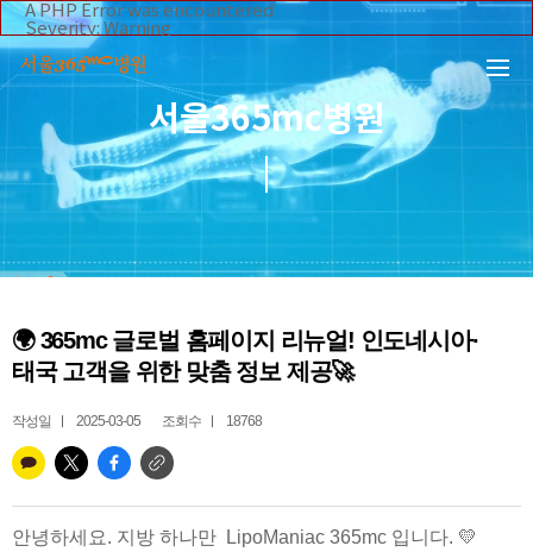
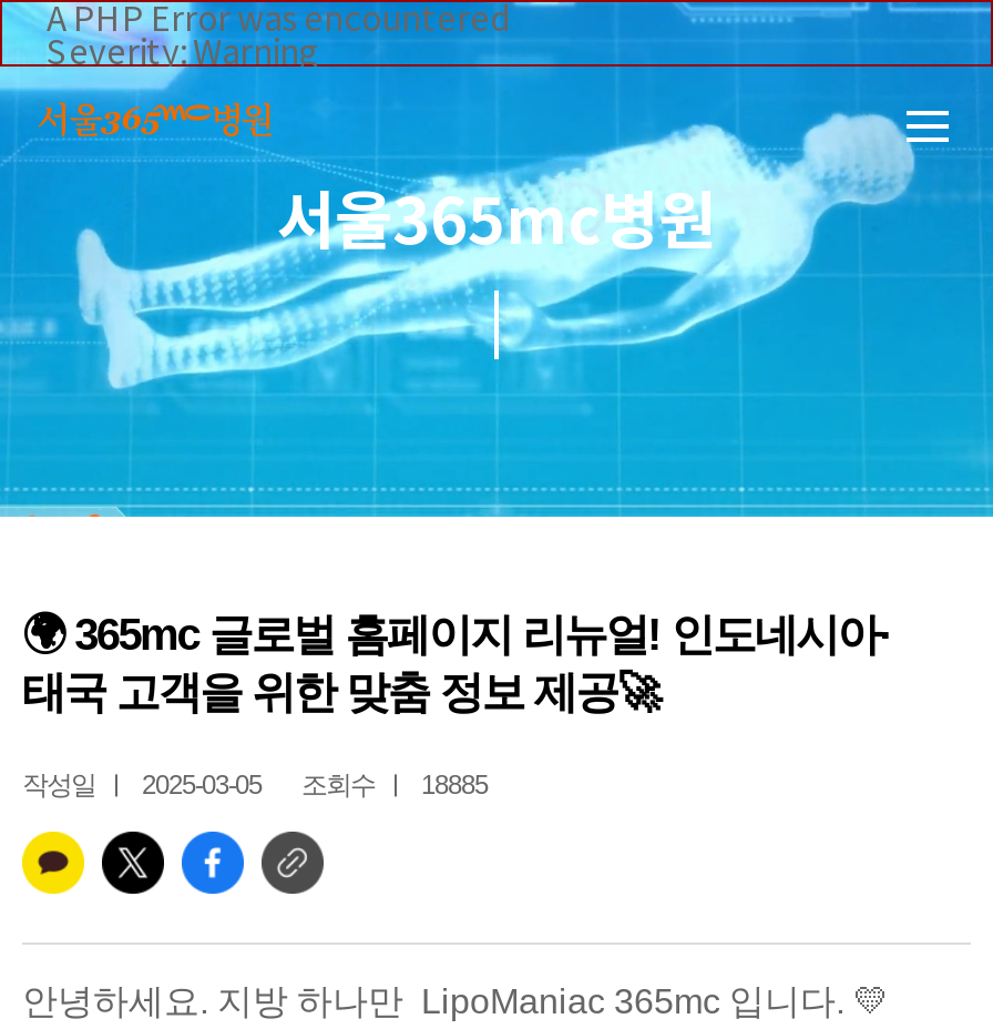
[226,413,262,429] 18768 -> [421,770,488,801] 18885

